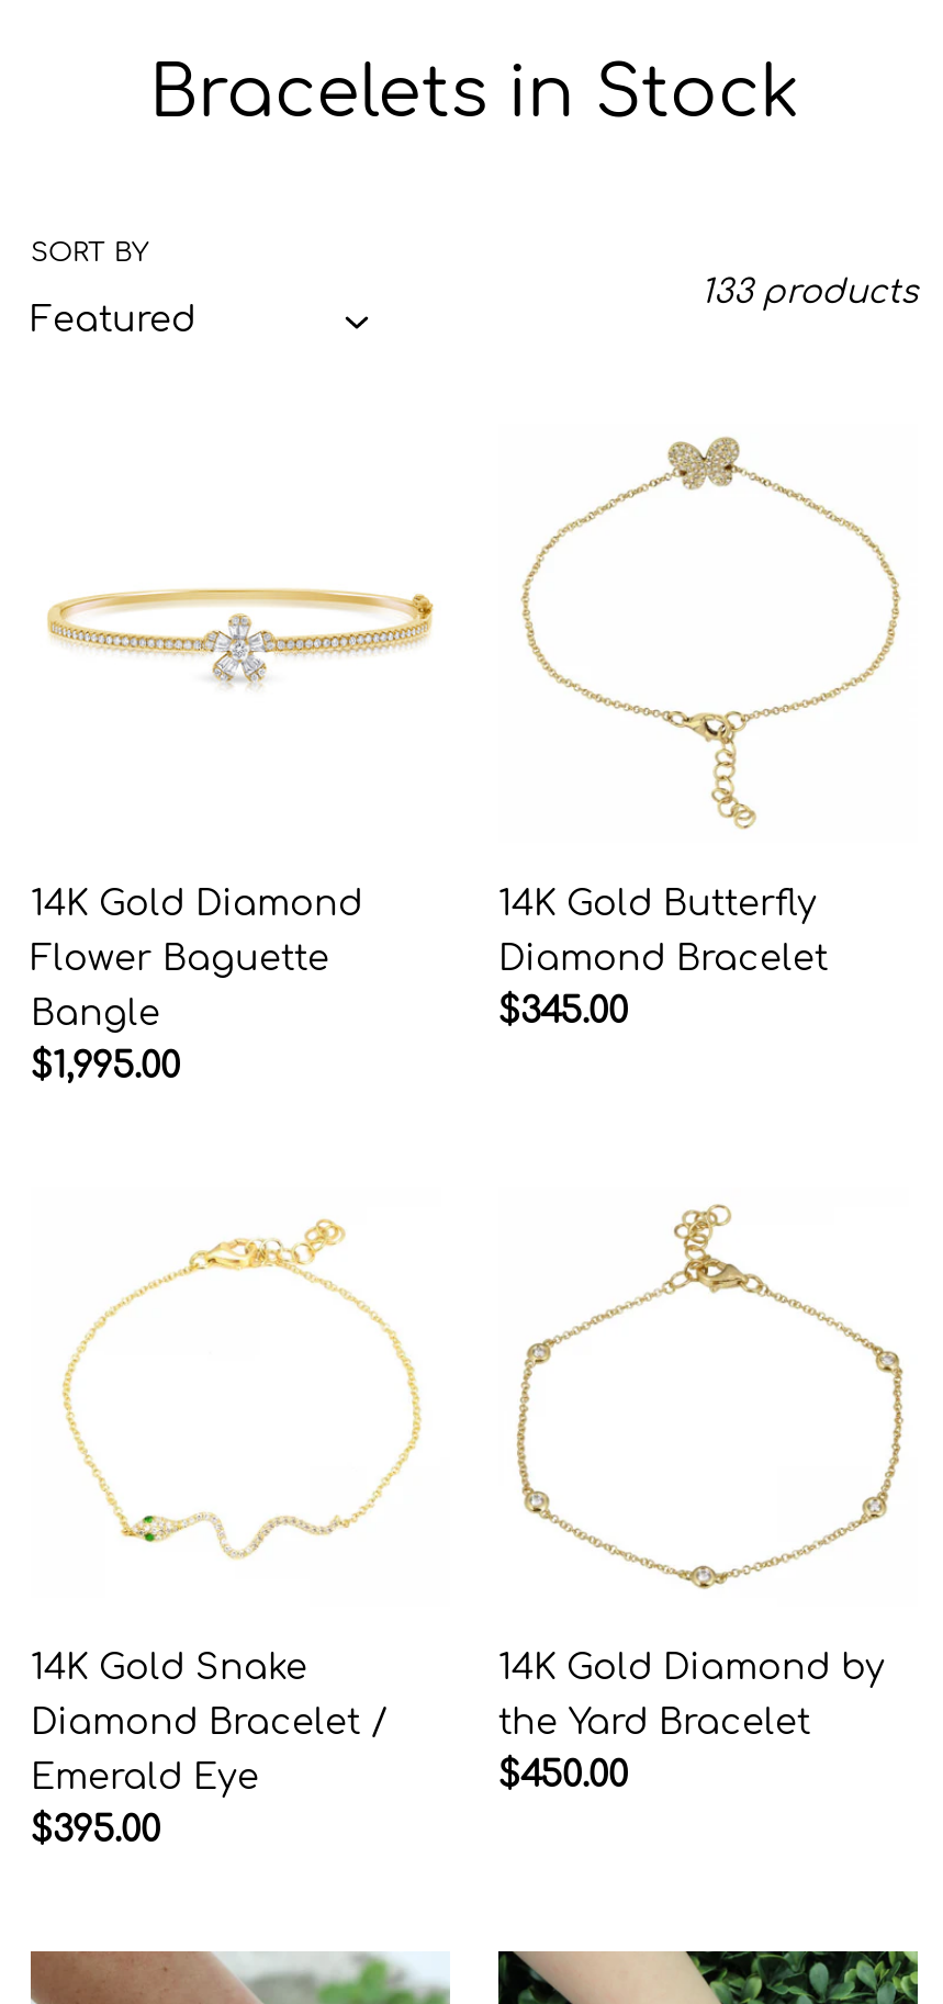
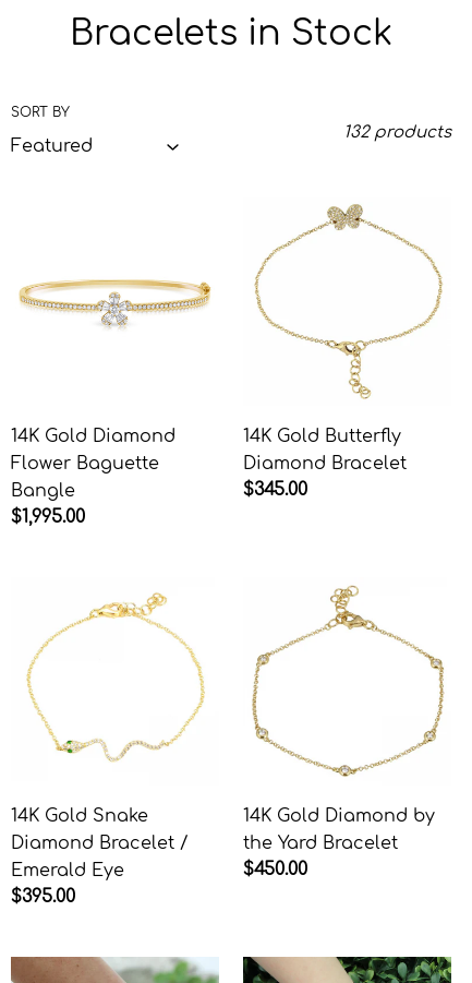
[700,274,918,311] 133 products -> [343,123,451,142] 132 products

